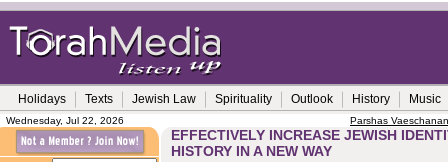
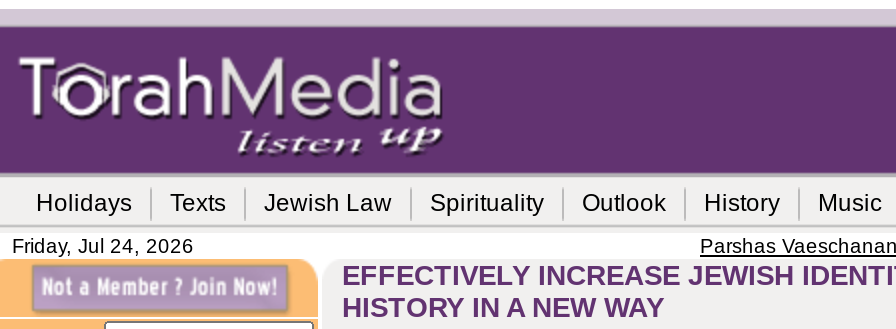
[6,115,124,126] Wednesday, Jul 22, 2026 -> [12,235,194,257] Friday, Jul 24, 2026

